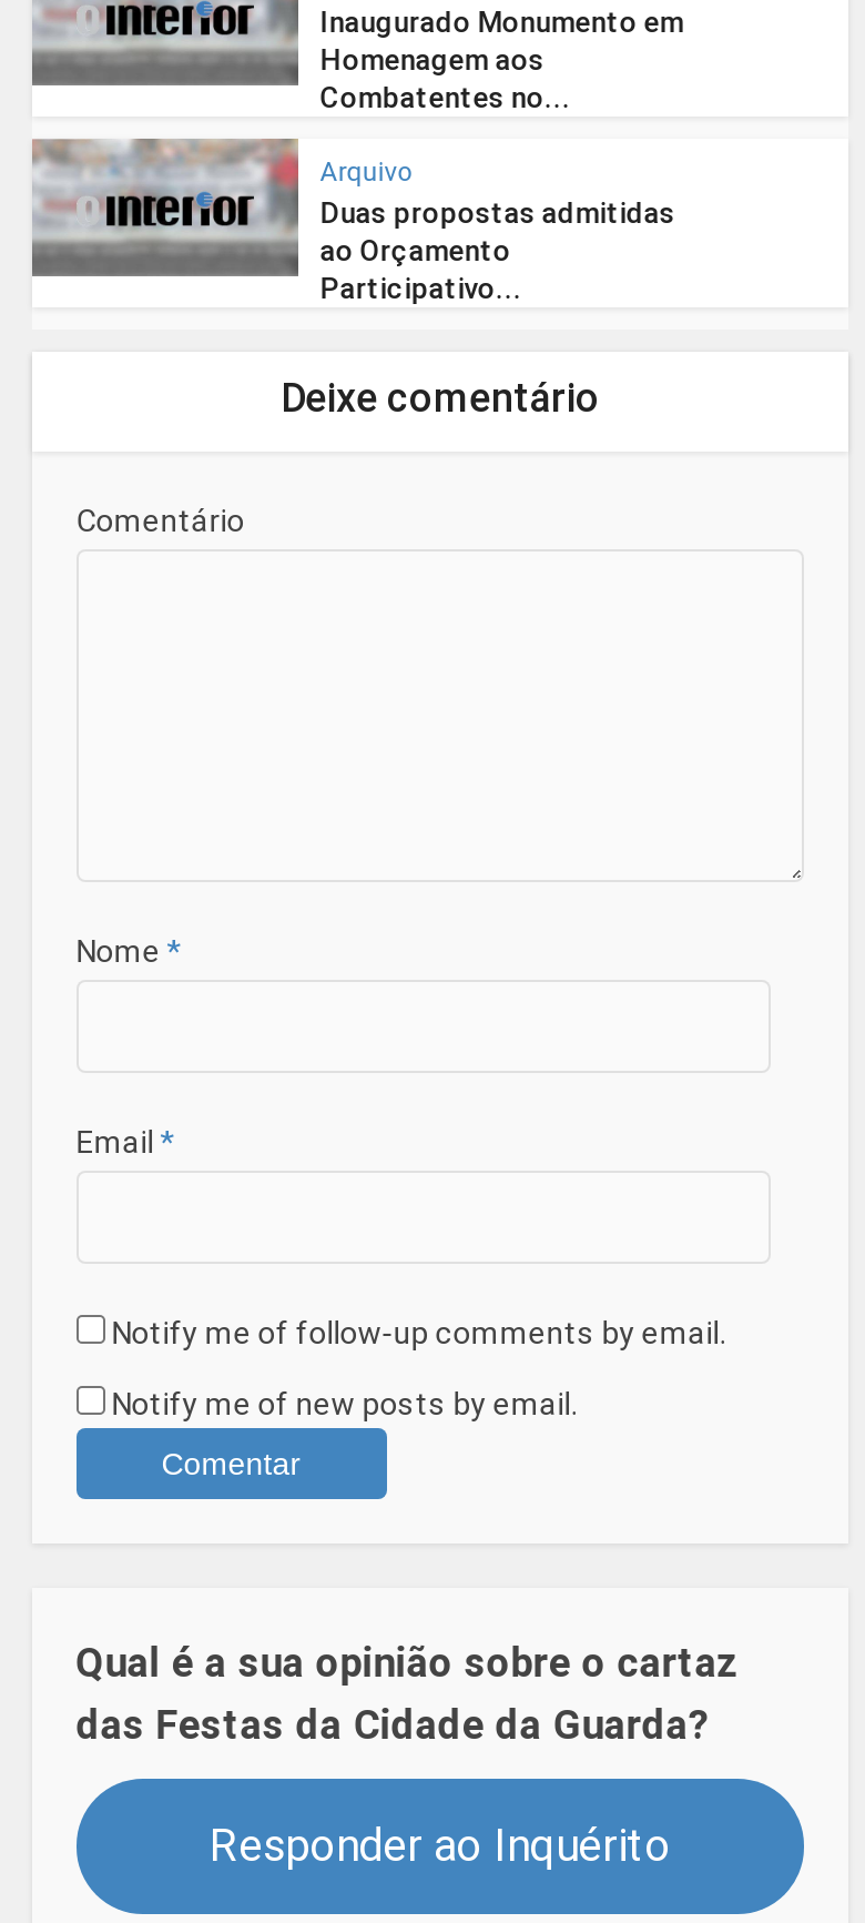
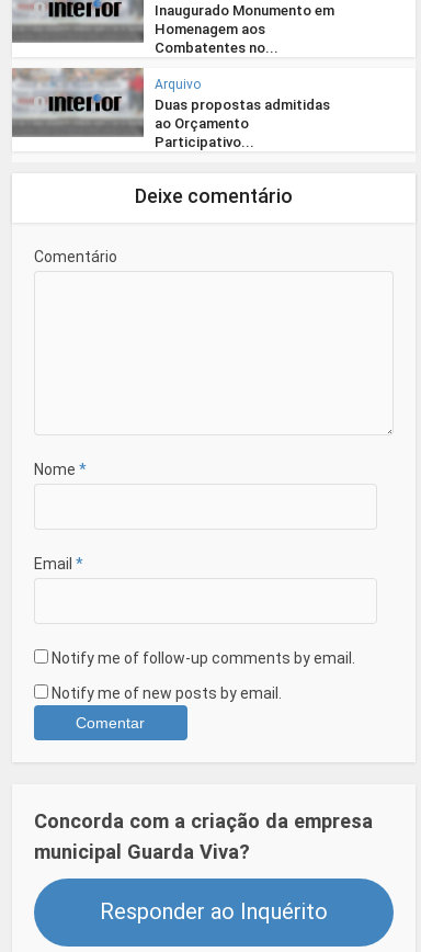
[76,1638,739,1747] Qual é a sua opinião sobre o cartaz | das Festas da Cidade da Guarda? -> [34,810,372,863] Concorda com a criação da empresa | municipal Guarda Viva?

